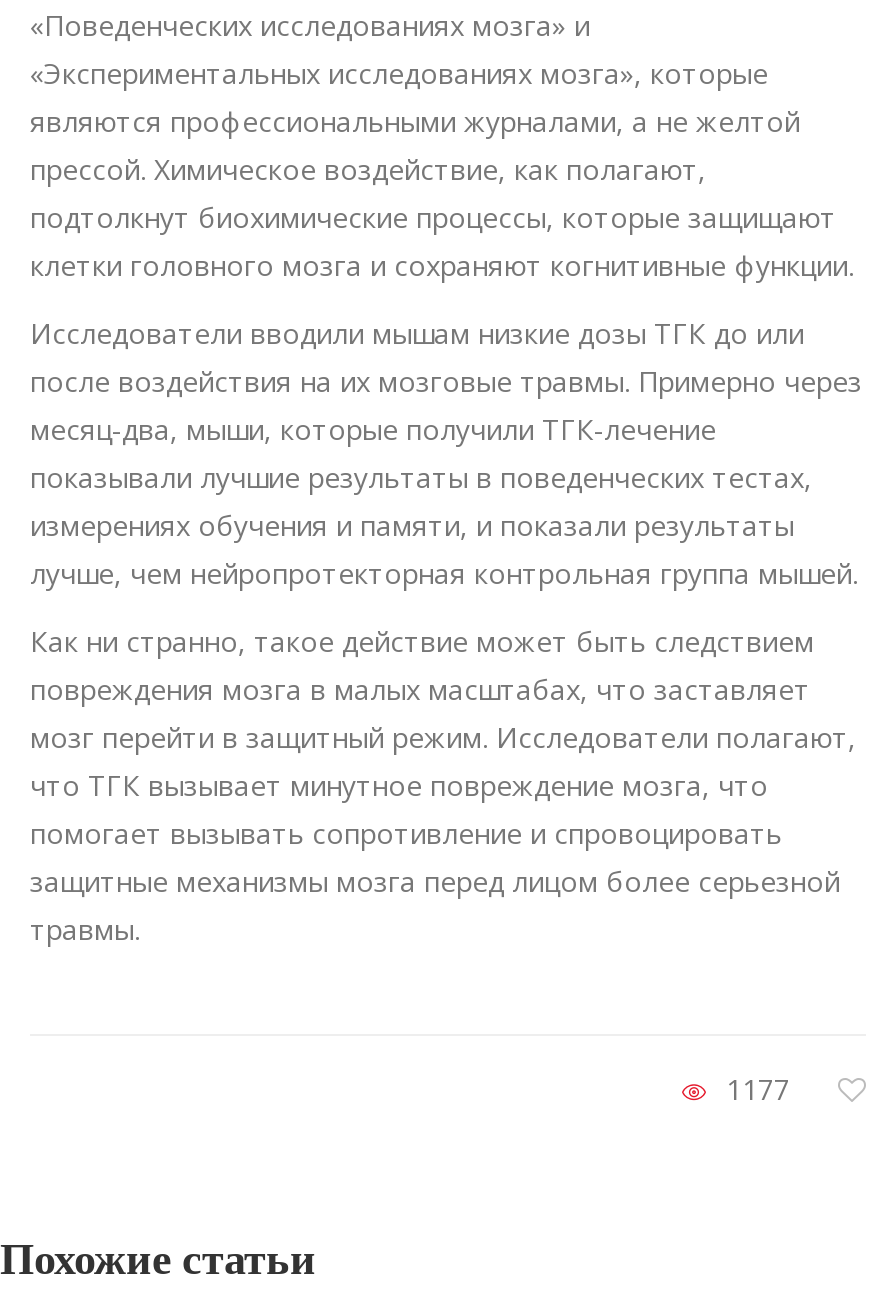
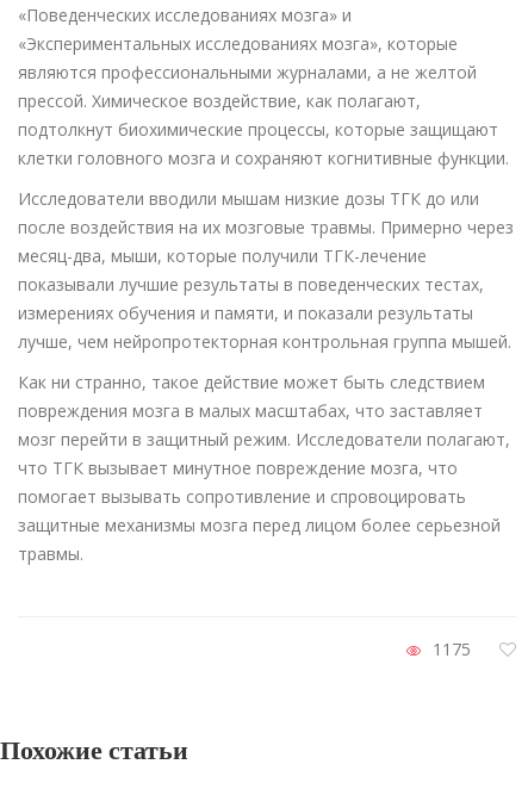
[726,1069,790,1107] 1177 -> [433,637,471,660] 1175

